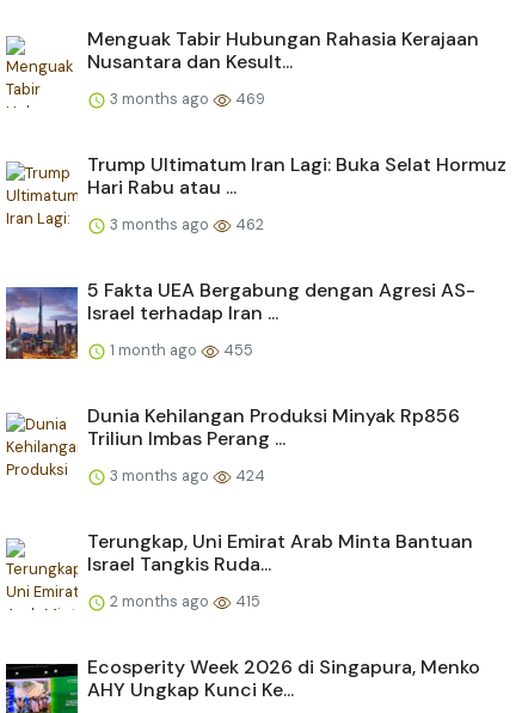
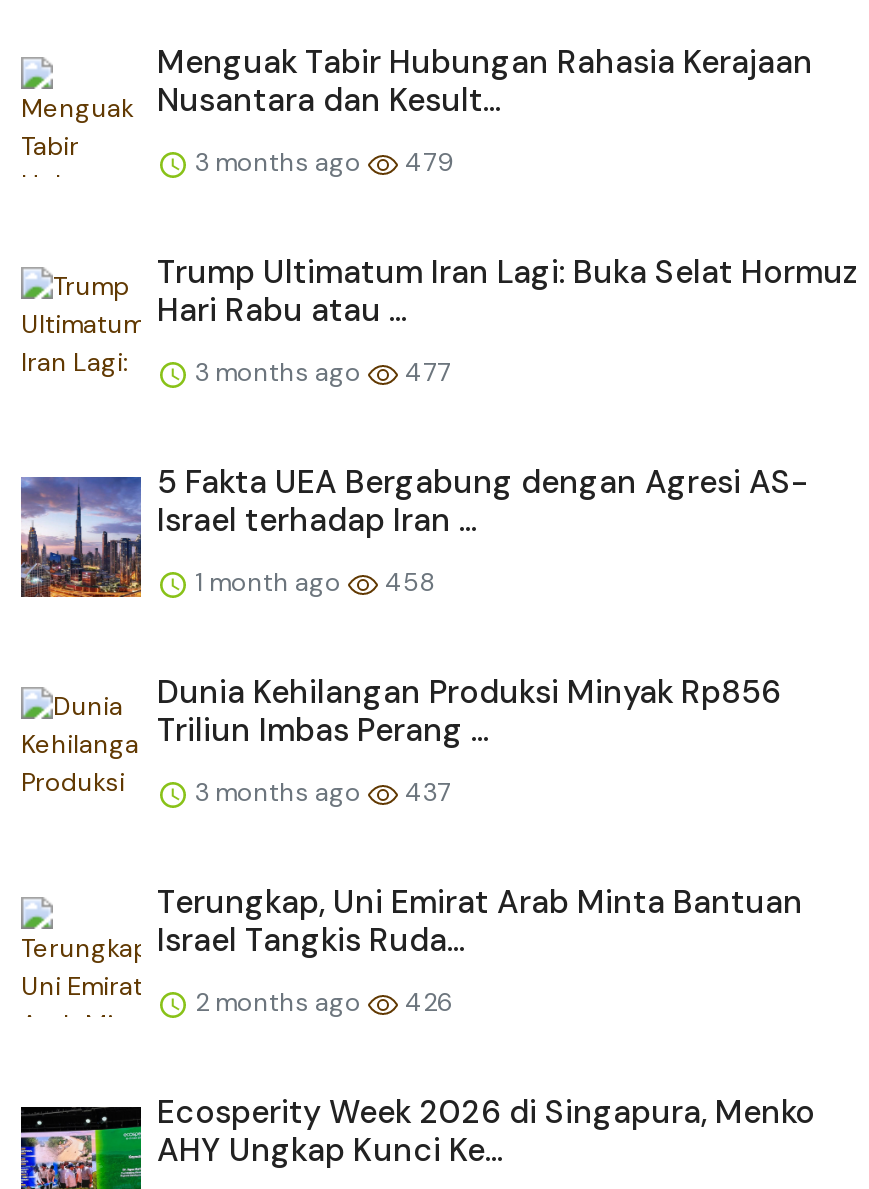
[106,89,265,109] 3 months ago 469 -> [189,146,453,180] 3 months ago 479
[106,215,264,235] 3 months ago 462 -> [189,356,451,390] 3 months ago 477
[106,340,253,361] 1 month ago 455 -> [189,566,435,600] 1 month ago 458
[106,466,265,486] 3 months ago 424 -> [189,776,451,810] 3 months ago 437
[106,592,260,612] 2 months ago 415 -> [189,986,453,1020] 2 months ago 426

